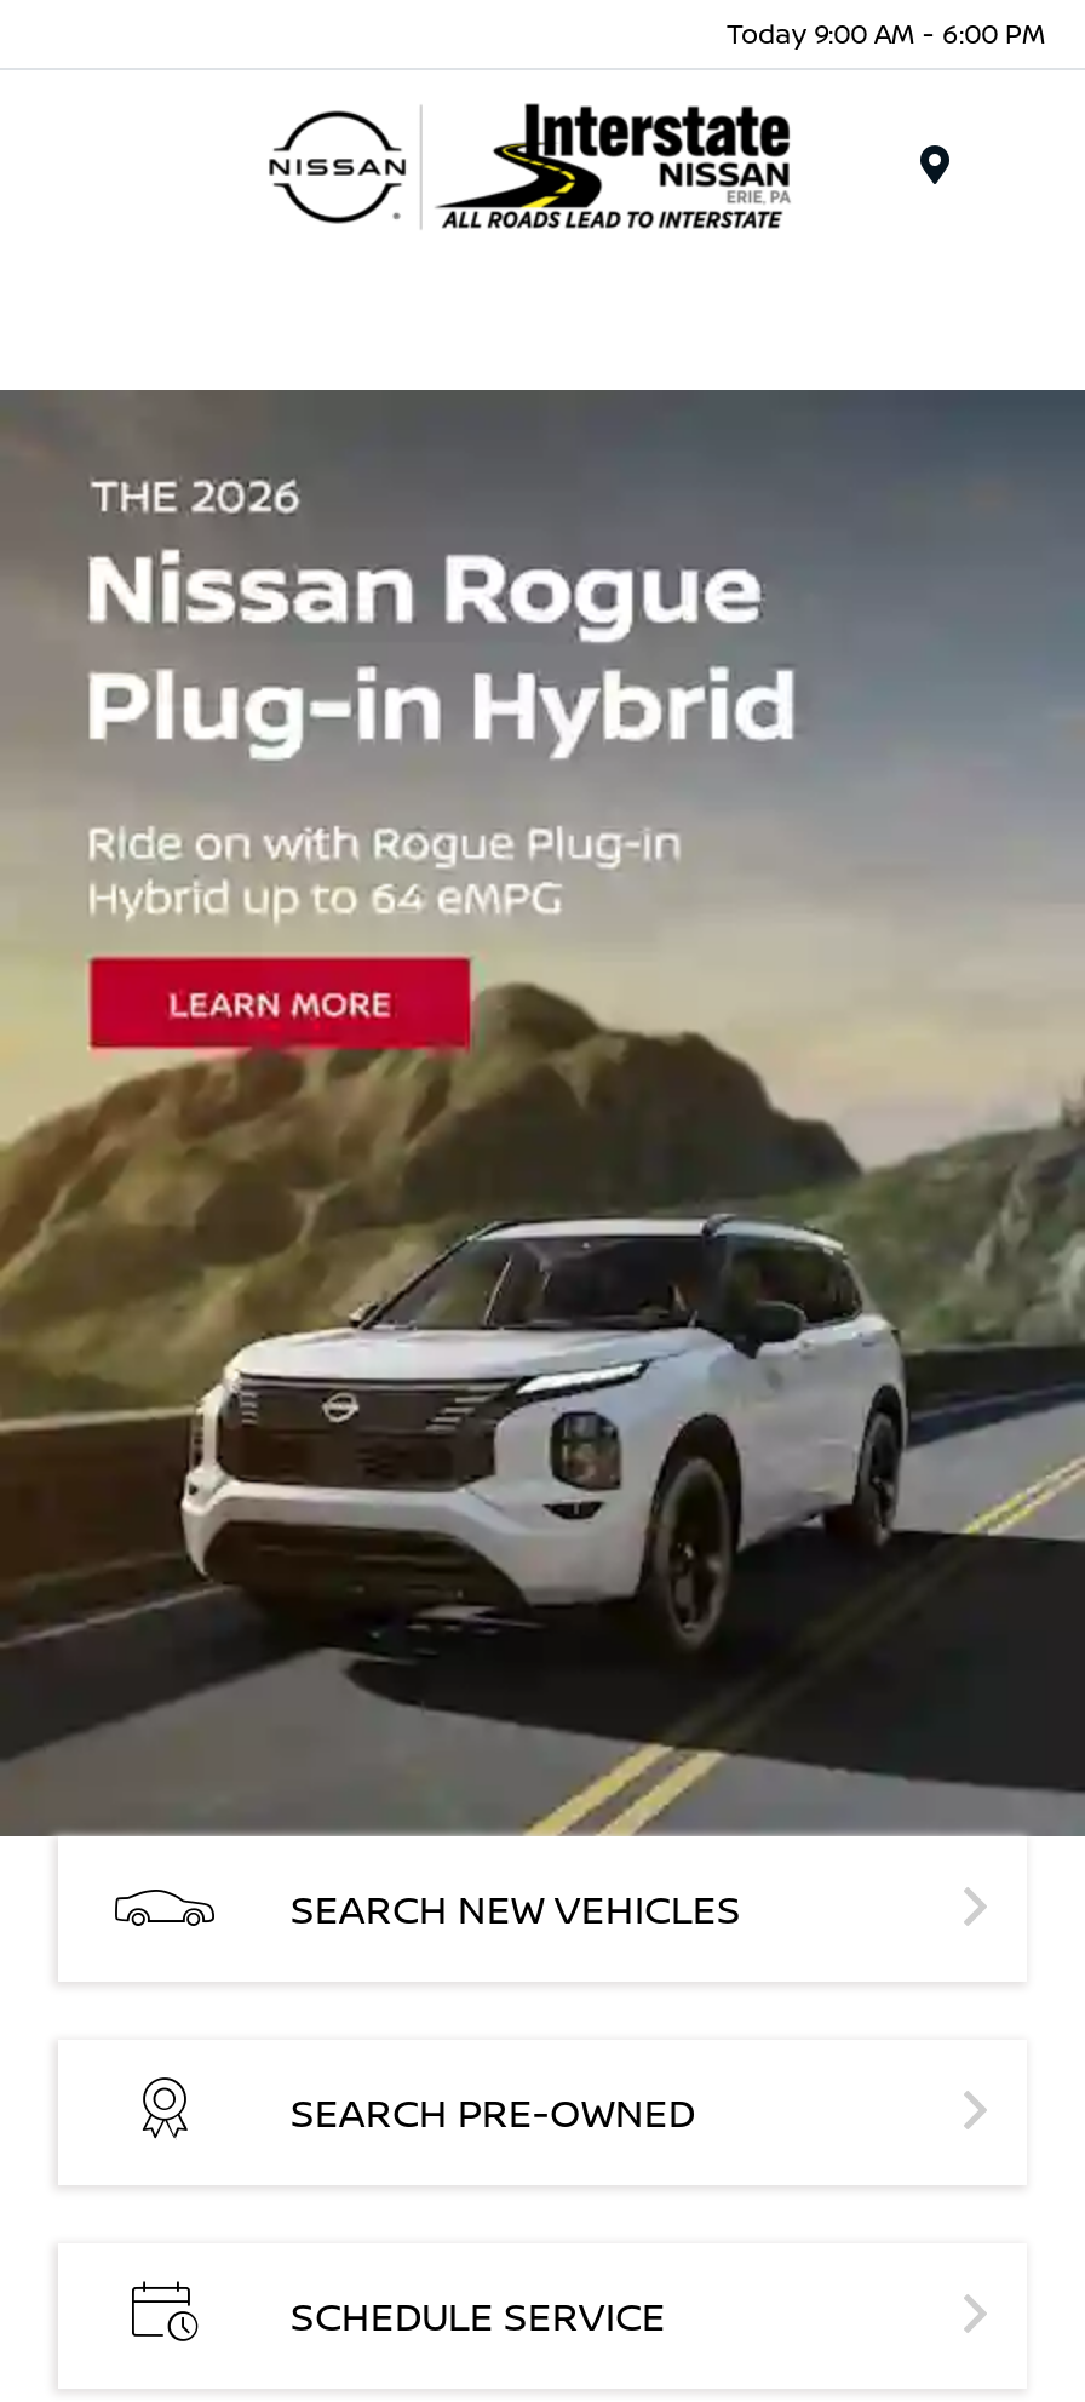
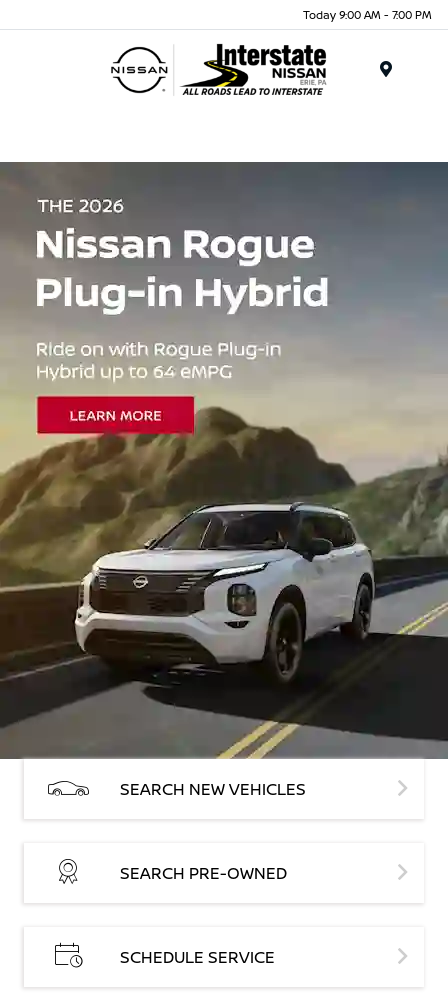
[727,13,1046,50] Today 9:00 AM - 6:00 PM -> [303,6,432,21] Today 9:00 AM - 7:00 PM

